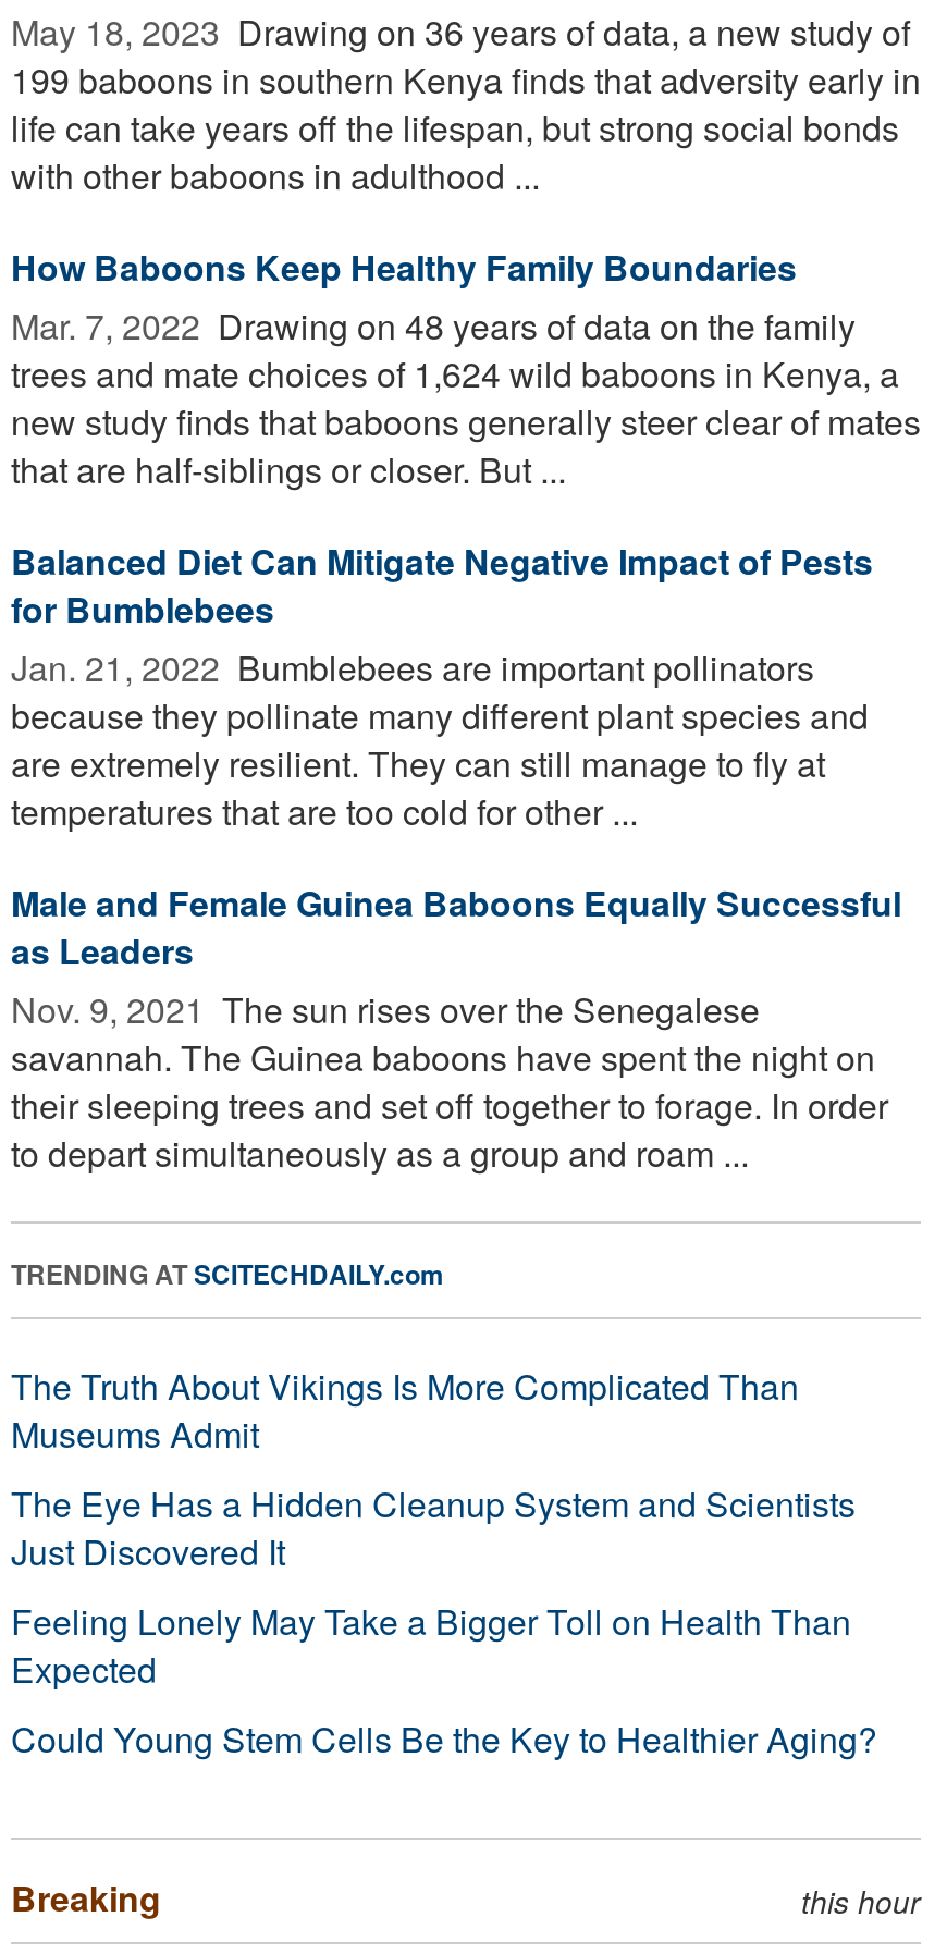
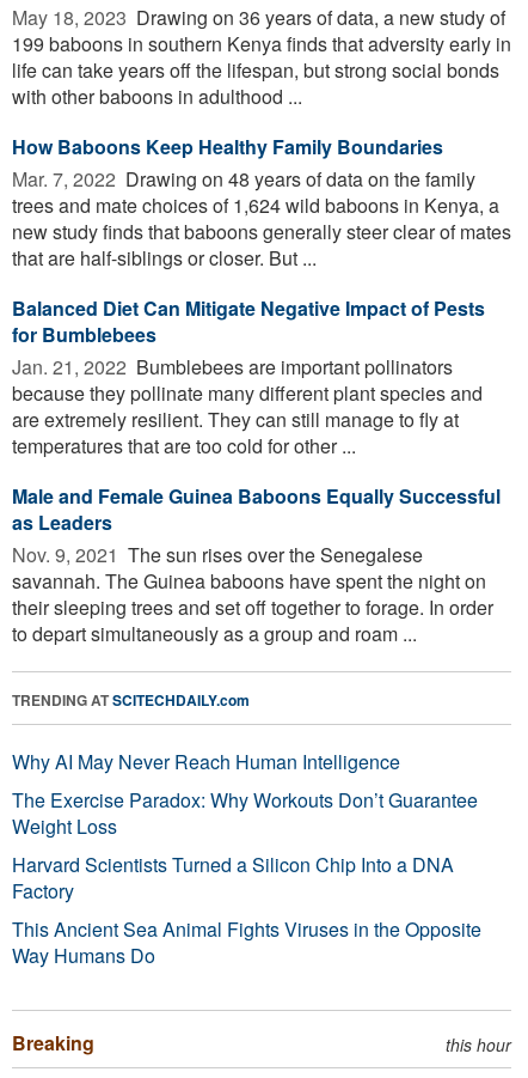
[11,1360,877,1763] The Truth About Vikings Is More Complicated Than | Museums Admit | The Eye Has a Hidden Cleanup System and Scientists | Just Discovered It | Feeling Lonely May Take a Bigger Toll on Health Than | Expected | Could Young Stem Cells Be the Key to Healthier Aging? -> [12,748,481,969] Why AI May Never Reach Human Intelligence | The Exercise Paradox: Why Workouts Don’t Guarantee | Weight Loss | Harvard Scientists Turned a Silicon Chip Into a DNA | Factory | This Ancient Sea Animal Fights Viruses in the Opposite | Way Humans Do

